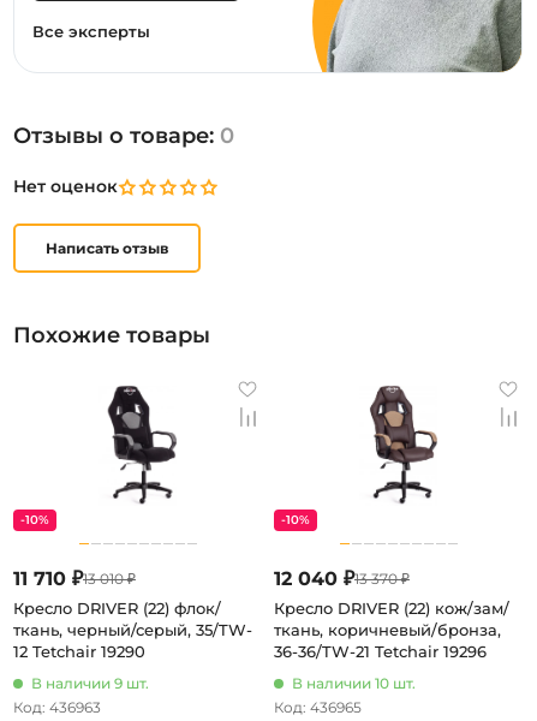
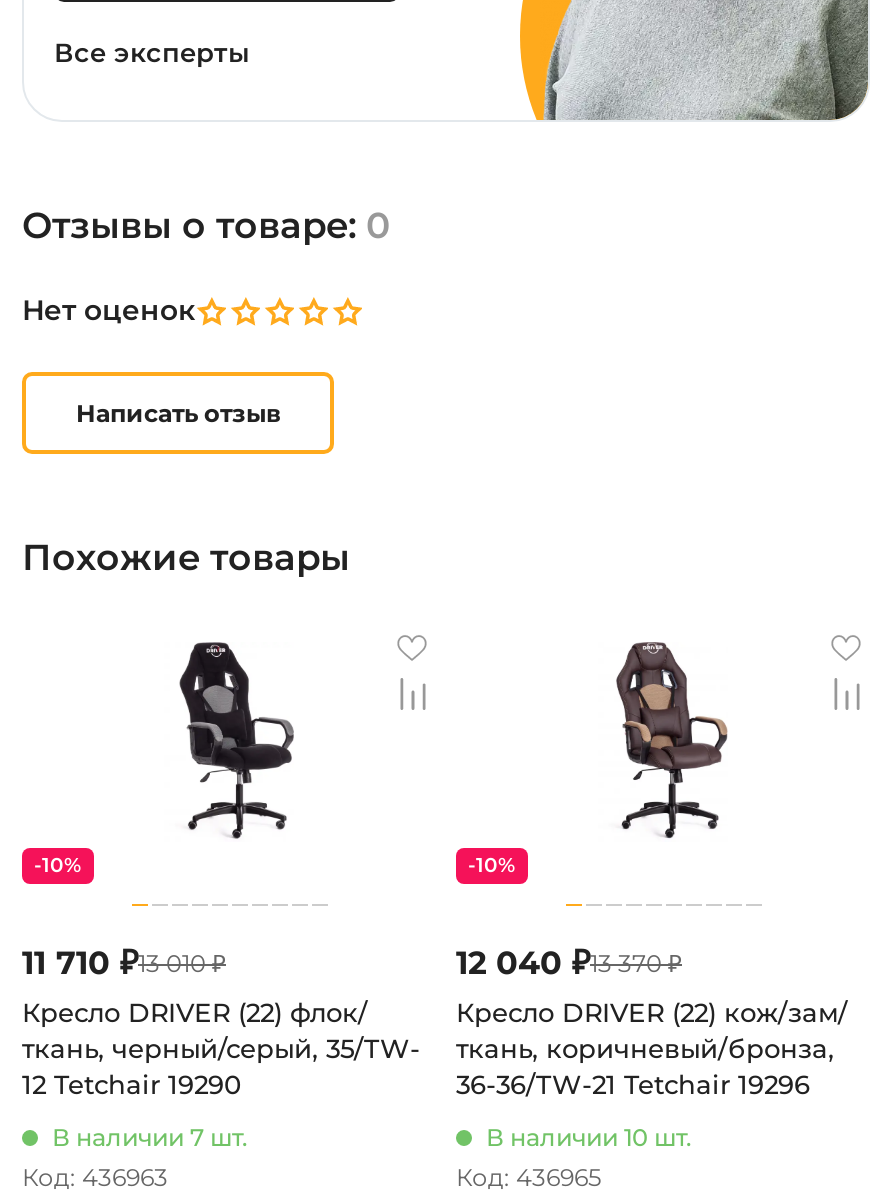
[31,674,149,692] В наличии 9 шт. -> [52,1122,248,1152] В наличии 7 шт.

